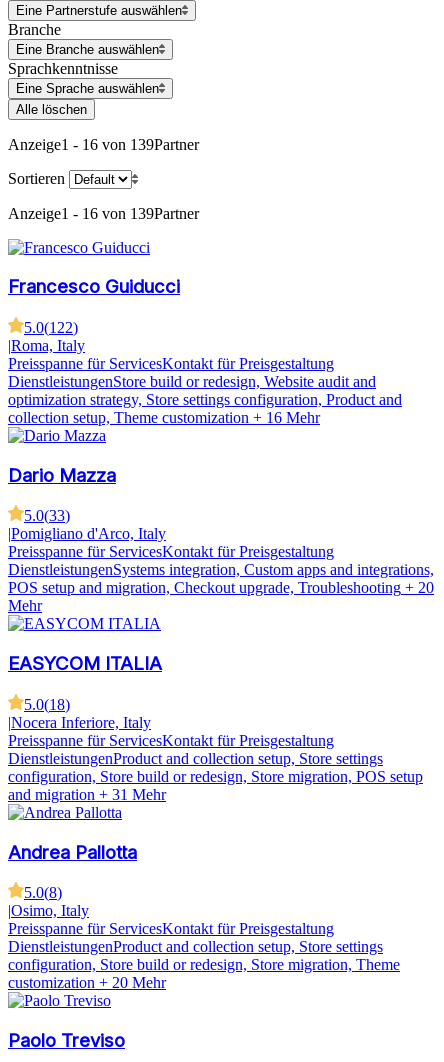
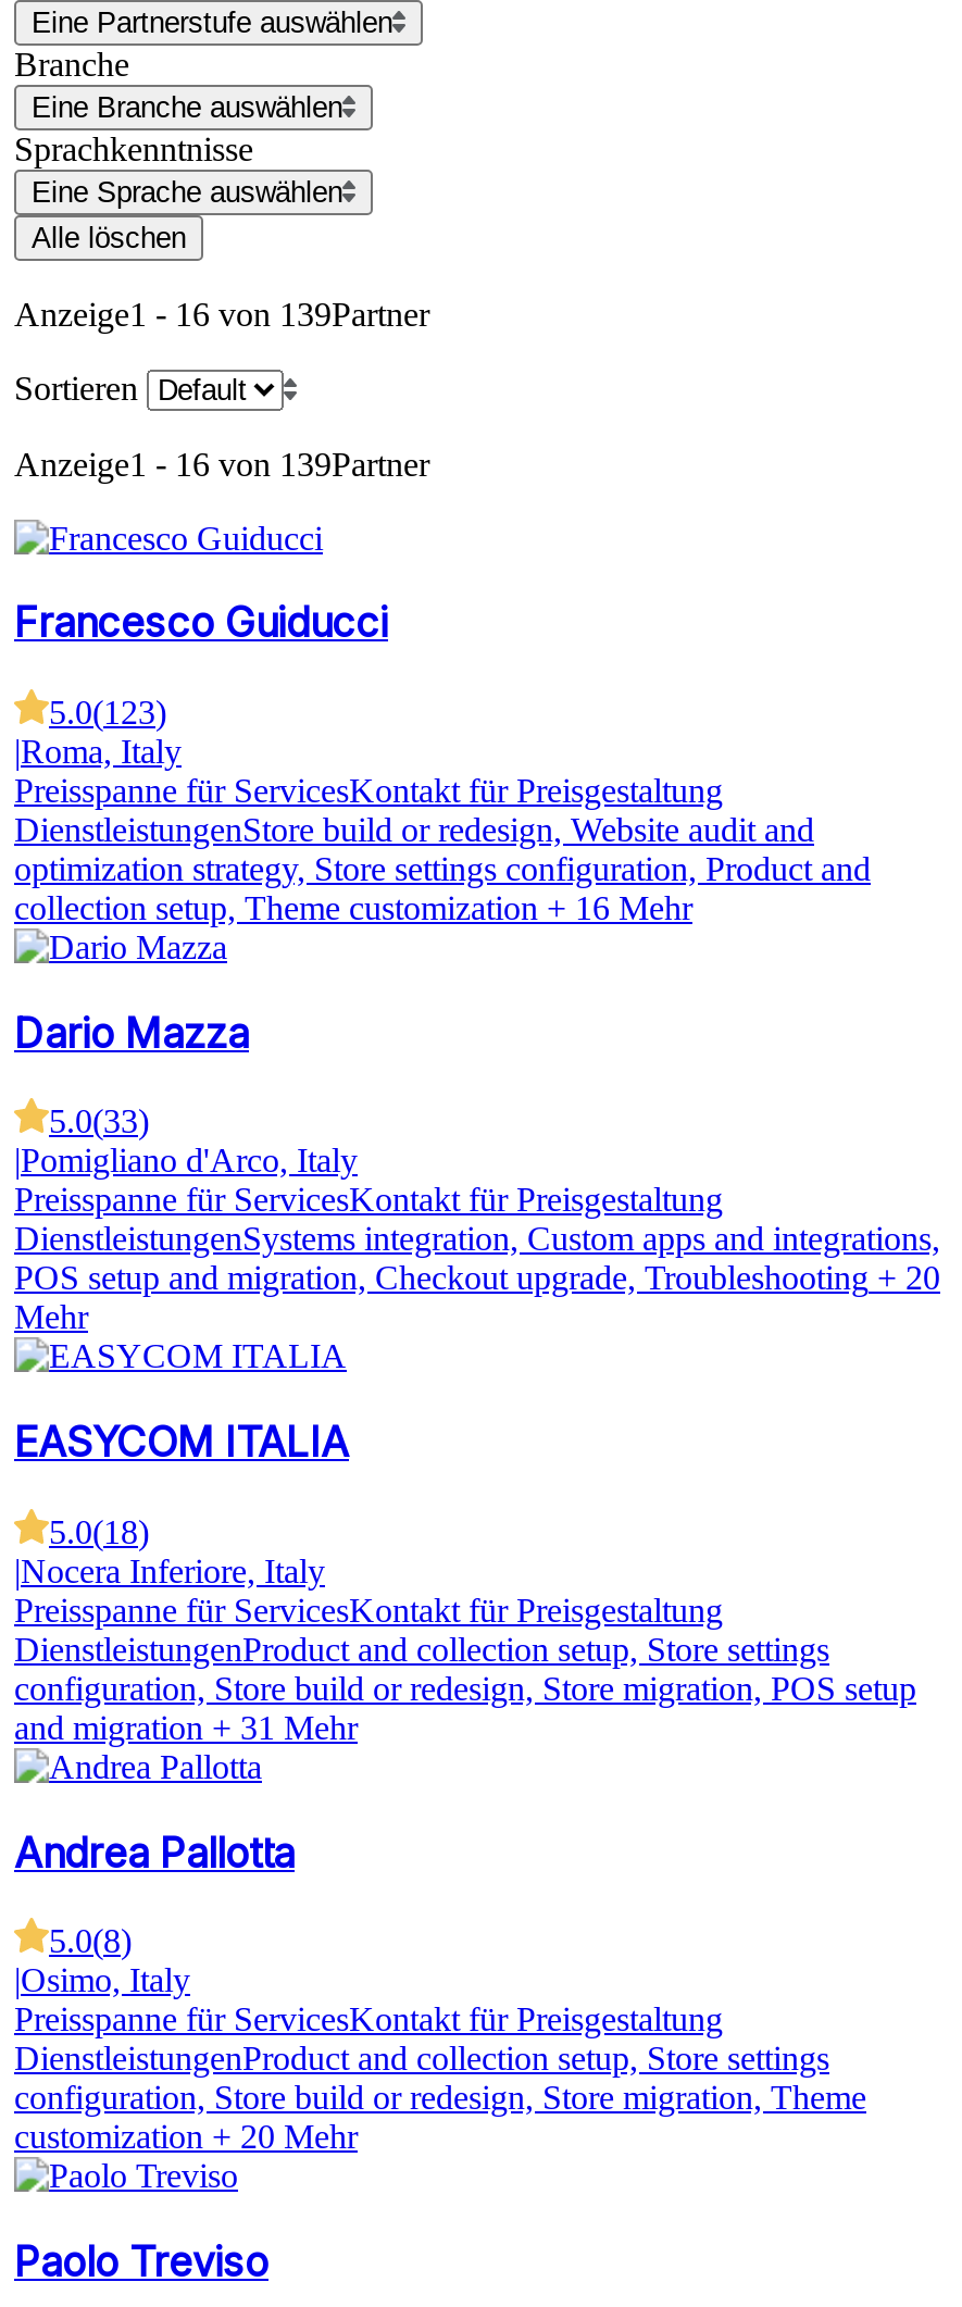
[24,319,78,336] 5.0(122) -> [49,694,166,731] 5.0(123)

